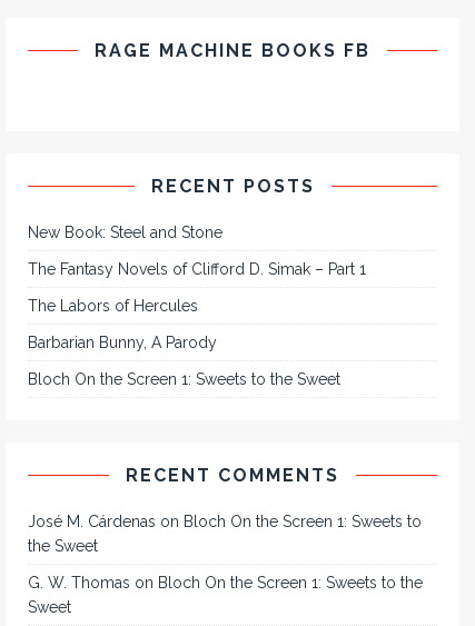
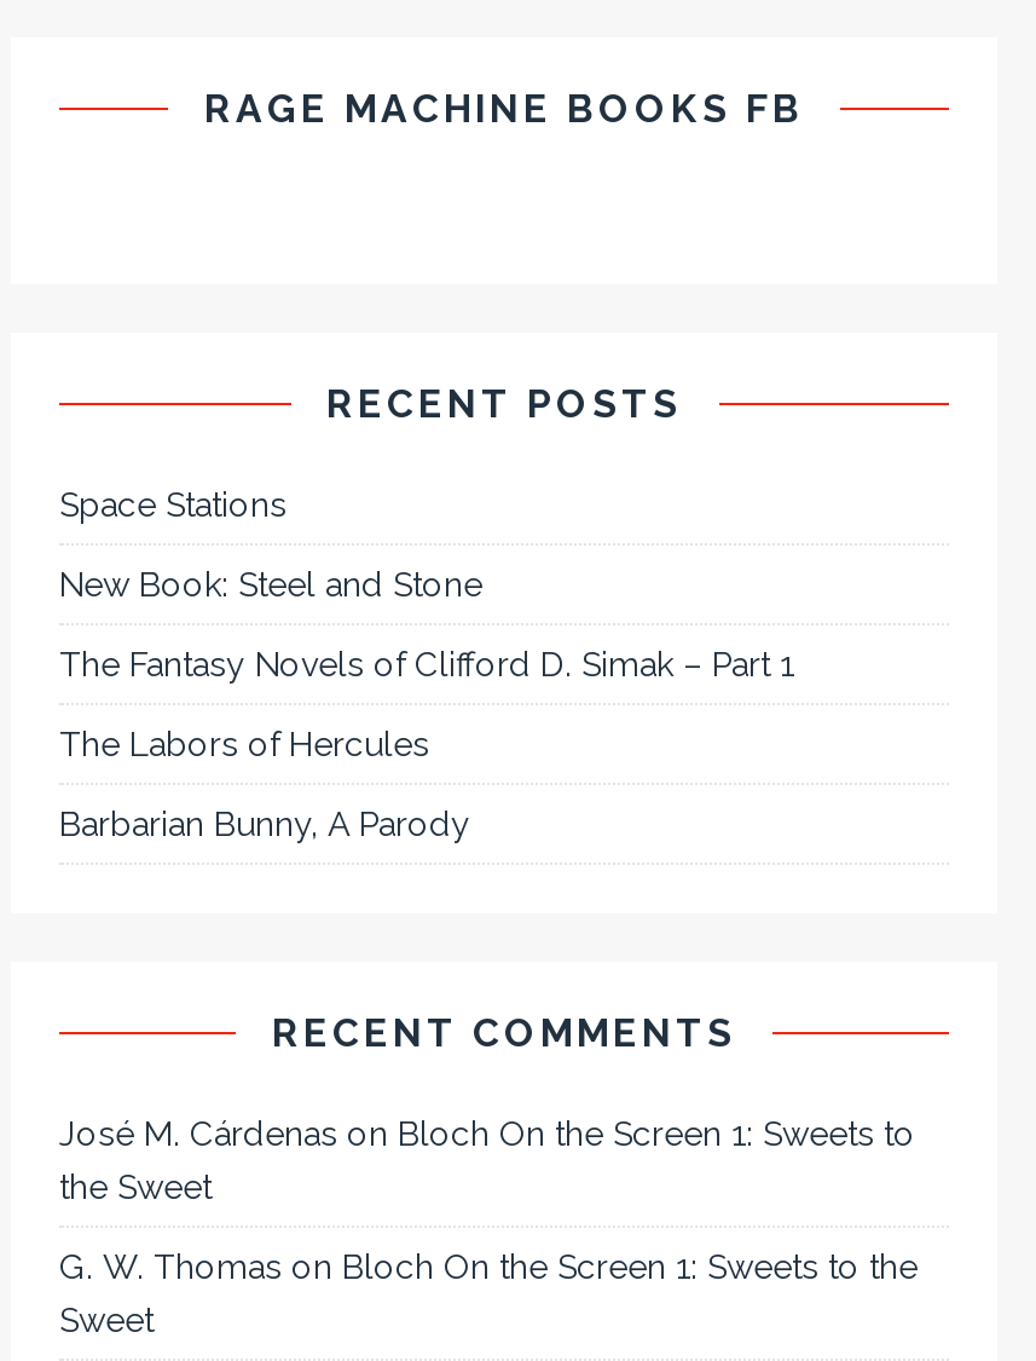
none -> [59,484,287,523] Space Stations
moved [28,223,366,351] -> [59,564,794,842]: New Book: Steel and Stone | The Fantasy Novels of Clifford D. Simak – Part 1 | The Labors of Hercules | Barbarian Bunny, A Parody
[28,370,340,388] Bloch On the Screen 1: Sweets to the Sweet -> none

